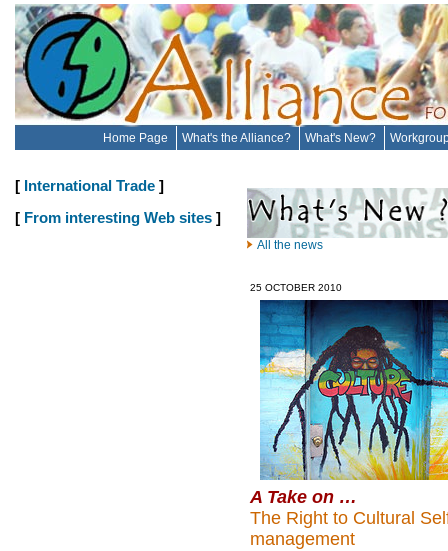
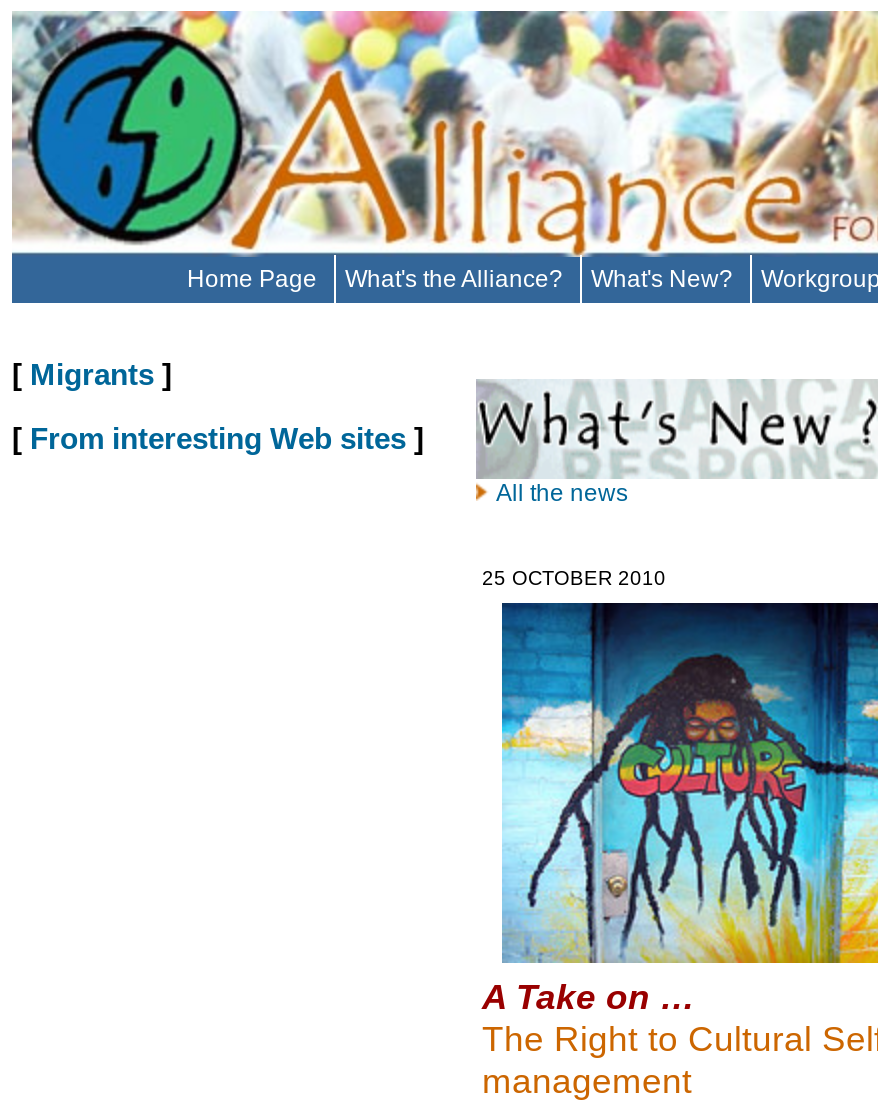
[15,177,164,194] [International Trade] -> [12,357,172,391] [Migrants]

